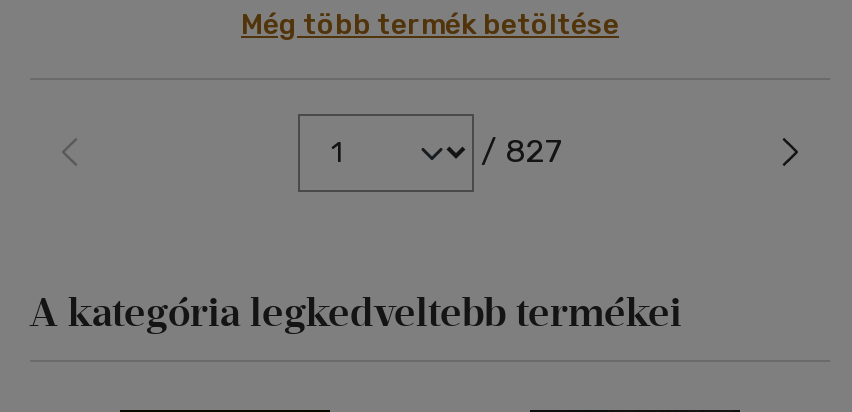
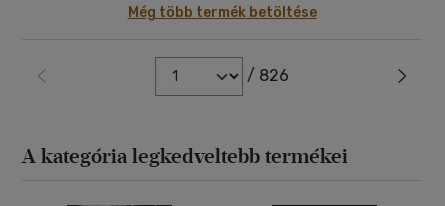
[481,132,563,170] / 827 -> [247,66,289,85] / 826

